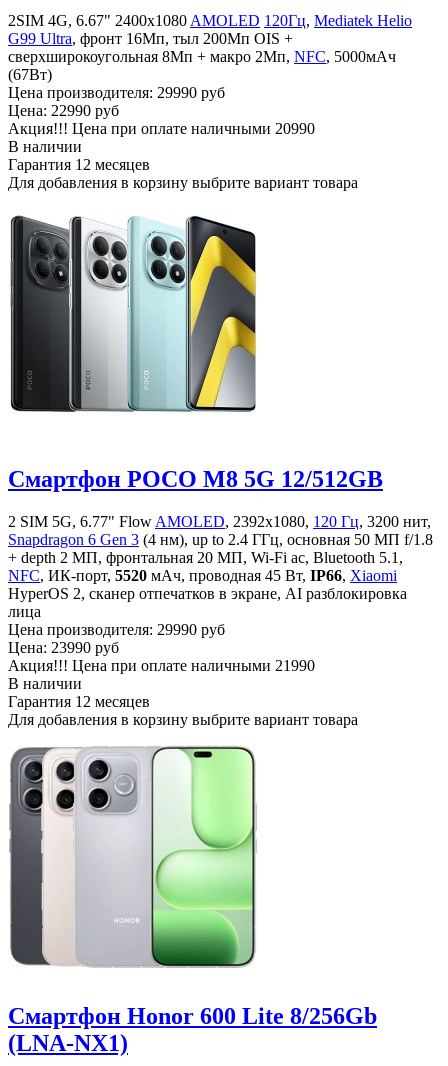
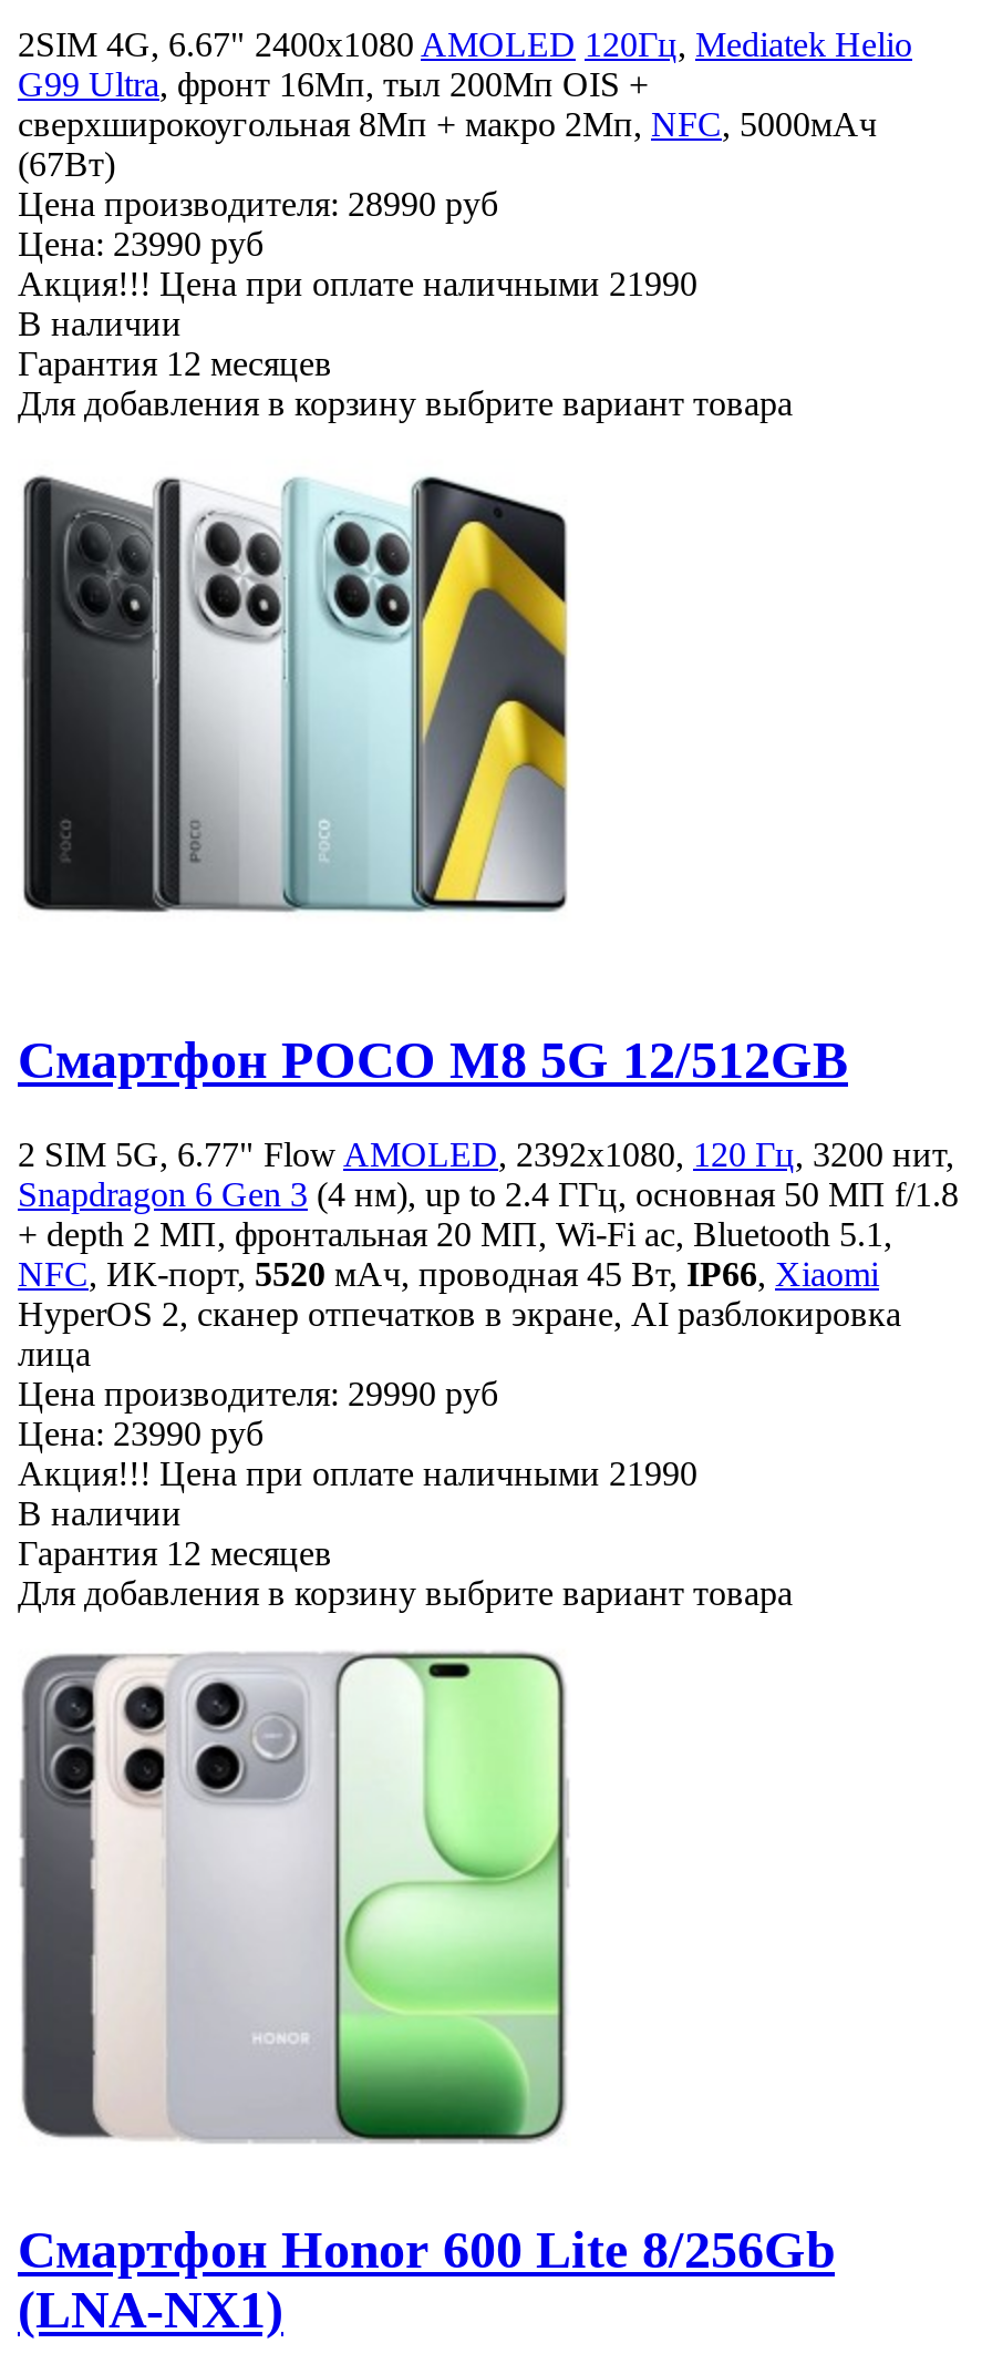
[8,84,225,101] Цена производителя: 29990 руб -> [18,185,498,223] Цена производителя: 28990 руб
[8,102,119,119] Цена: 22990 руб -> [18,225,263,263] Цена: 23990 руб
[8,120,315,137] Акция!!! Цена при оплате наличными 20990 -> [18,265,697,303] Акция!!! Цена при оплате наличными 21990

